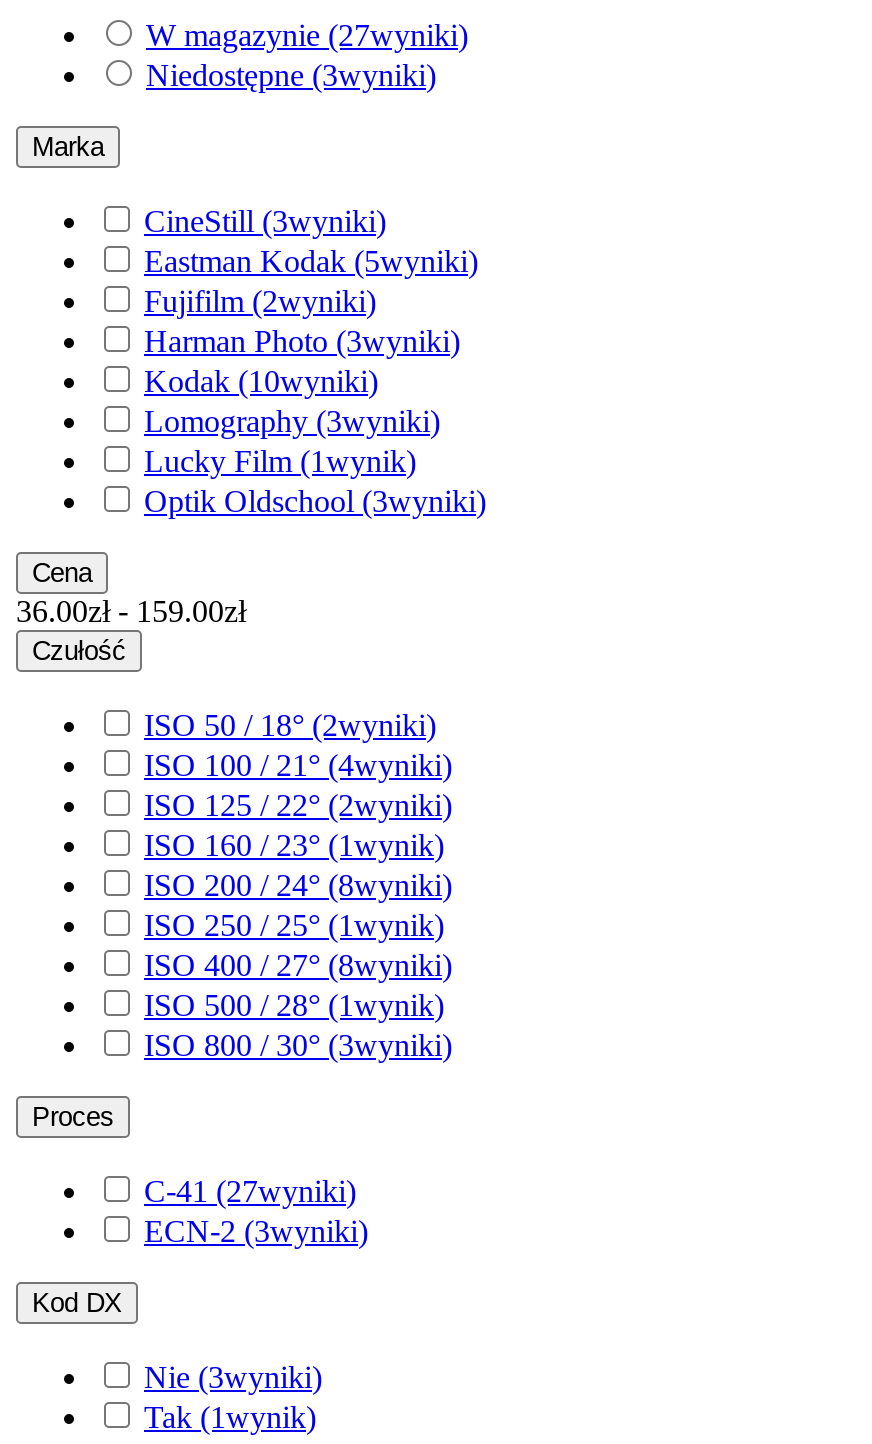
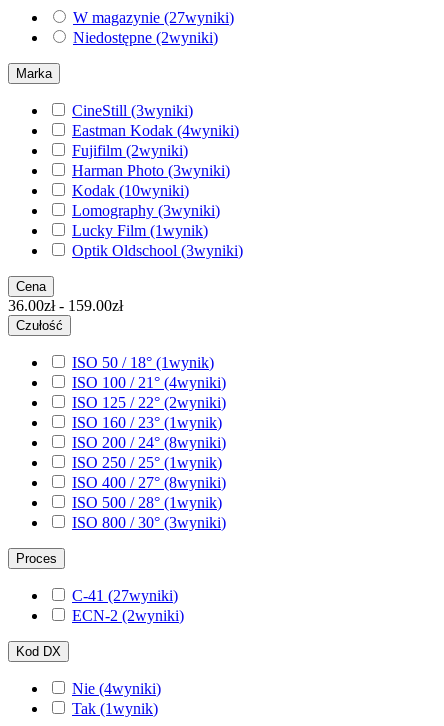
[146,58,436,92] Niedostępne (3wyniki) -> [73,29,218,46] Niedostępne (2wyniki)
[144,244,478,278] Eastman Kodak (5wyniki) -> [72,122,239,139] Eastman Kodak (4wyniki)
[144,708,436,742] ISO 50 / 18° (2wyniki) -> [72,354,214,371] ISO 50 / 18° (1wynik)
[144,1214,368,1248] ECN-2 (3wyniki) -> [72,607,184,624] ECN-2 (2wyniki)
[144,1360,322,1394] Nie (3wyniki) -> [72,680,161,697] Nie (4wyniki)

